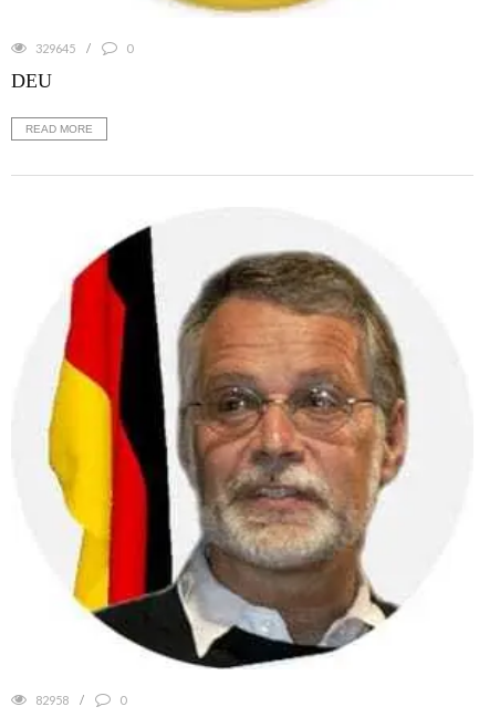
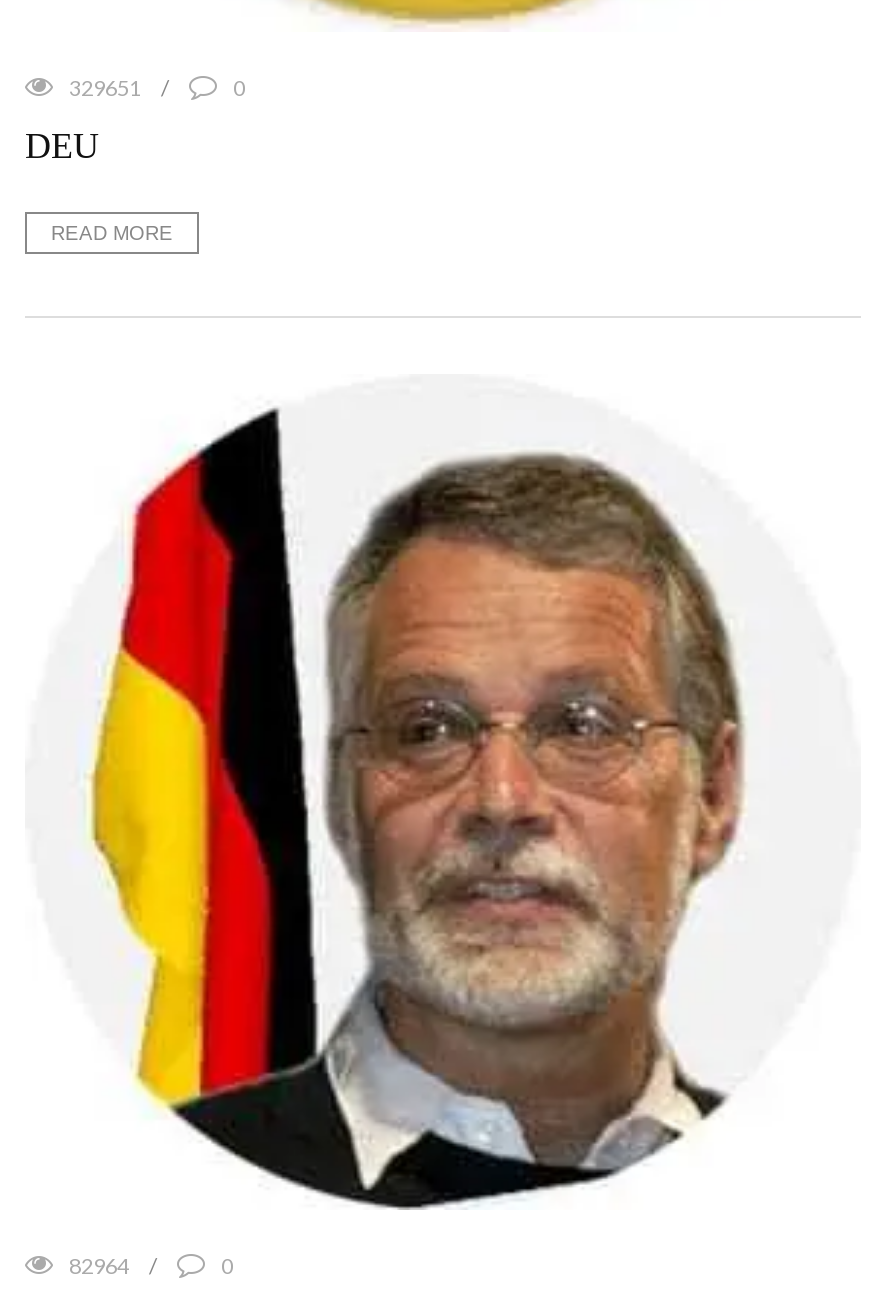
[35,41,75,55] 329645 -> [69,74,141,100] 329651
[35,693,69,707] 82958 -> [69,1252,129,1278] 82964

